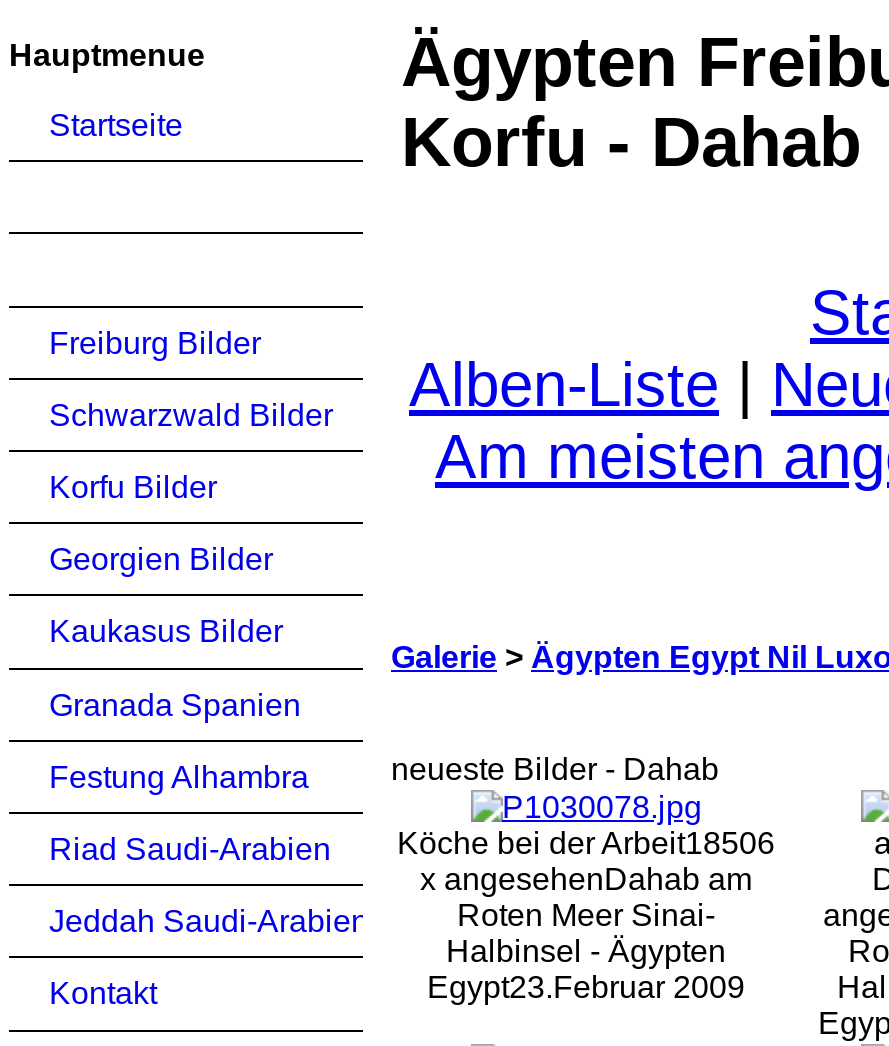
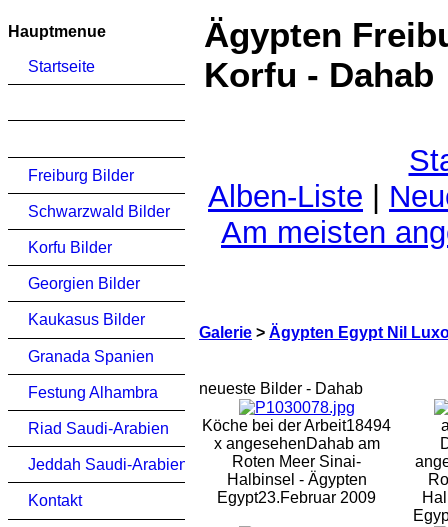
[397,826,775,860] Köche bei der Arbeit18506 -> [202,417,391,434] Köche bei der Arbeit18494

